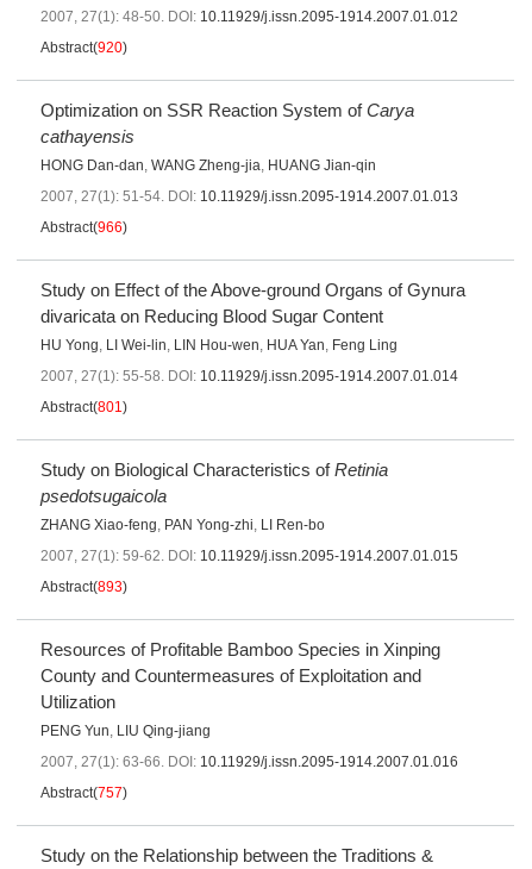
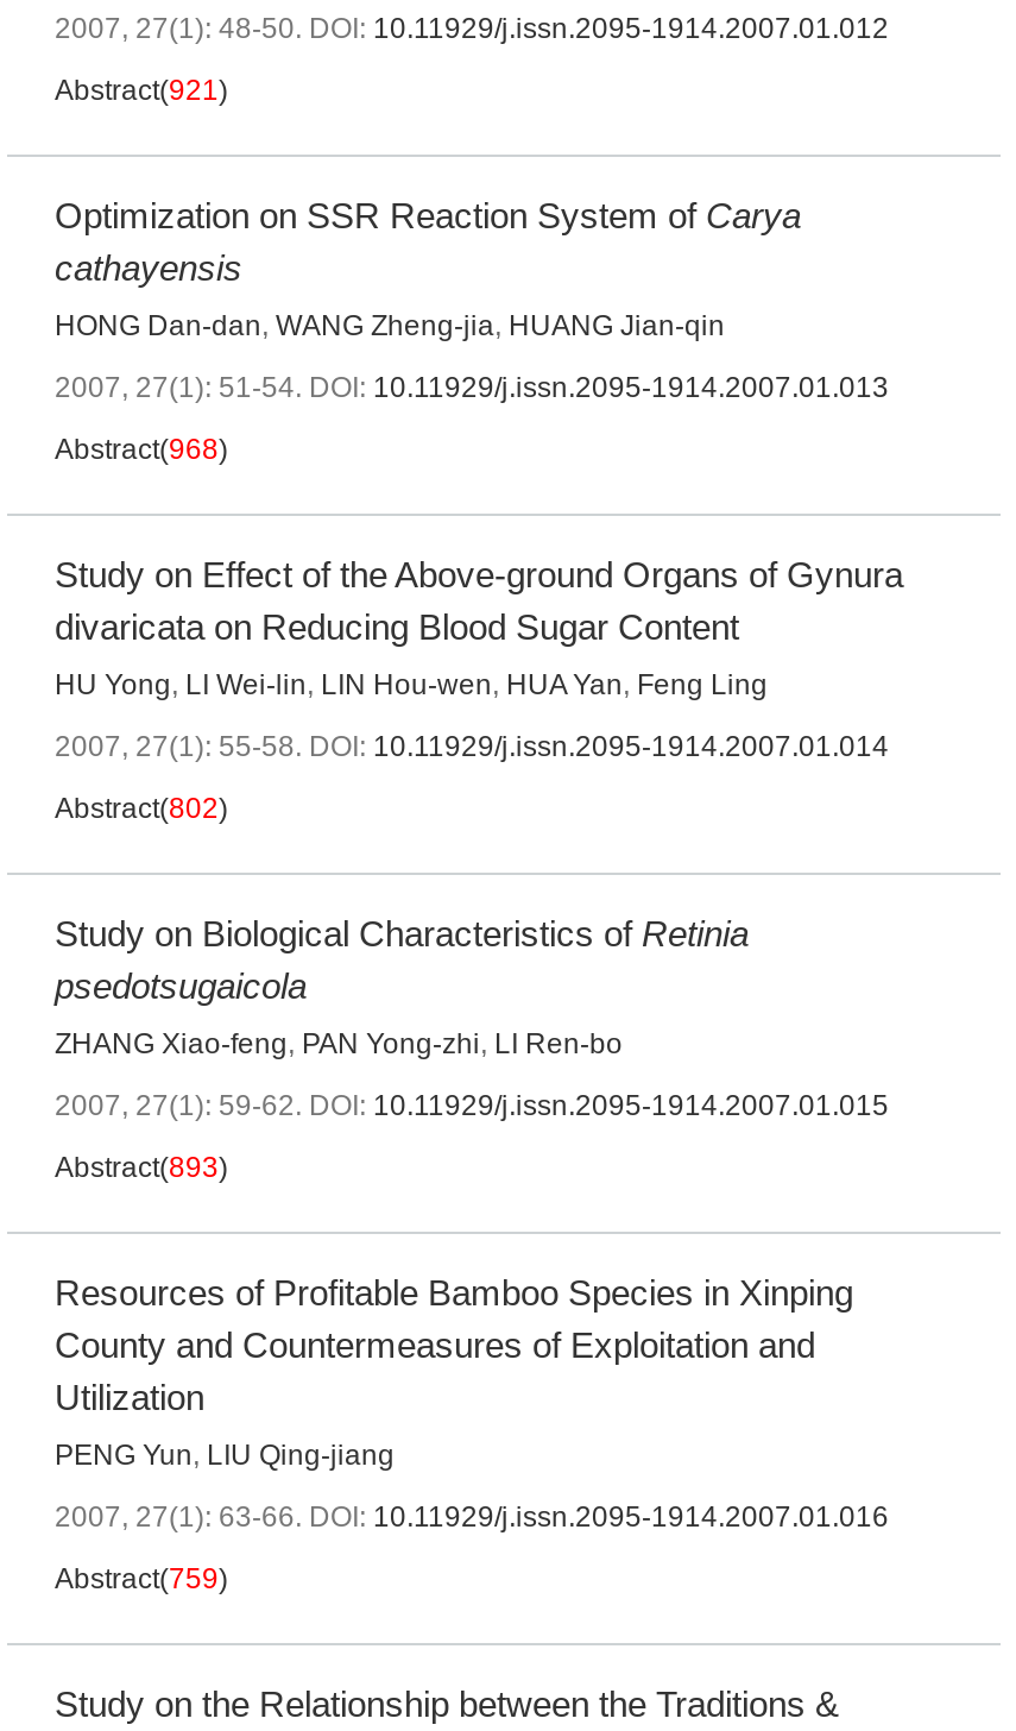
[40,39,127,56] Abstract(920) -> [55,74,228,107] Abstract(921)
[40,219,127,236] Abstract(966) -> [55,433,228,466] Abstract(968)
[40,399,127,415] Abstract(801) -> [55,792,228,825] Abstract(802)
[40,784,127,801] Abstract(757) -> [55,1562,228,1595] Abstract(759)

